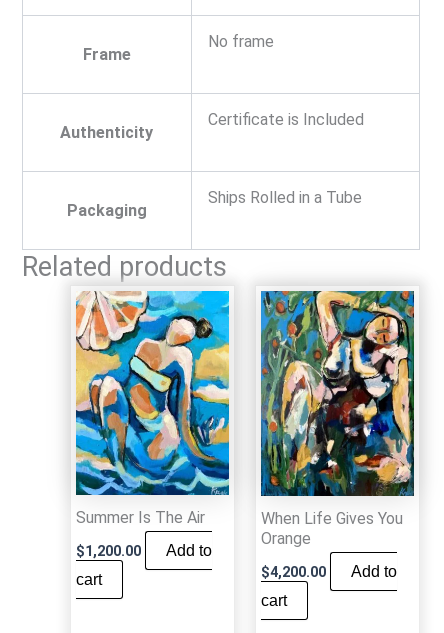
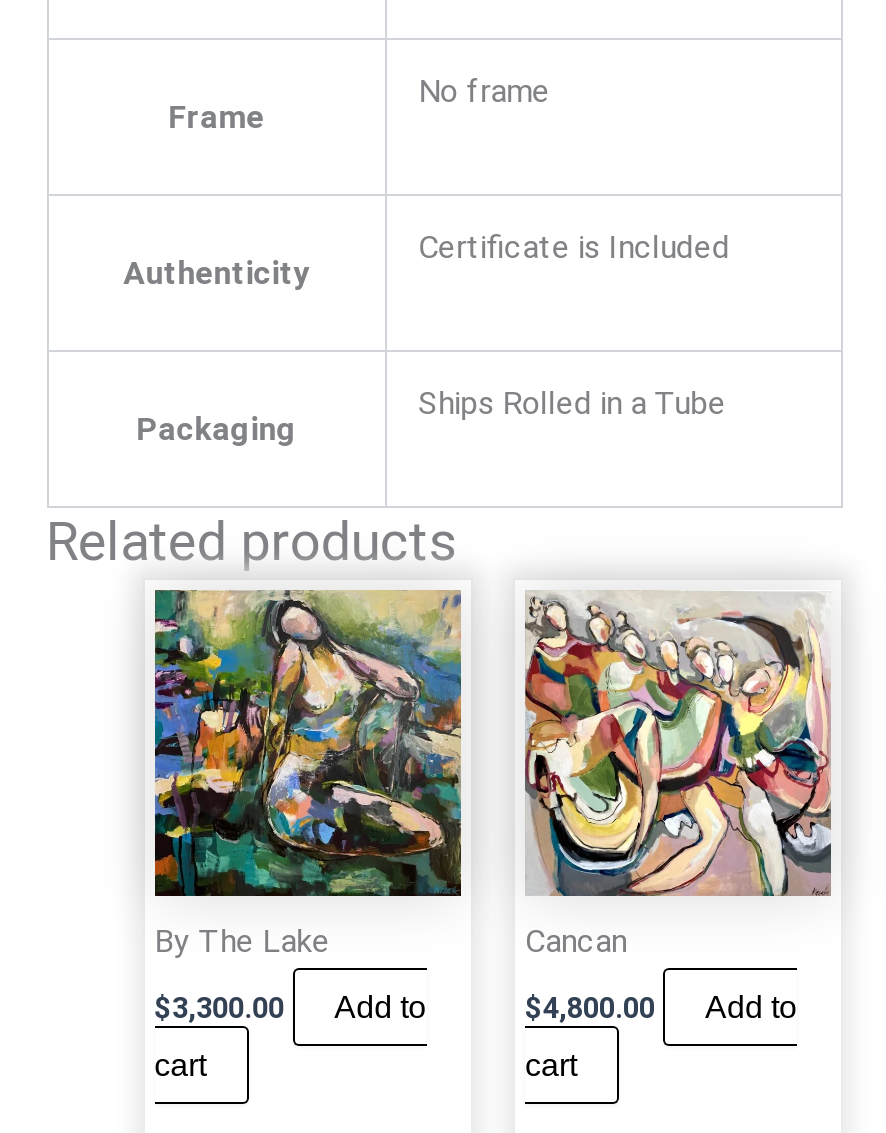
[75,290,230,527] [image] | Summer Is The Air -> [153,588,463,960] [image] | By The Lake
[260,290,415,548] [image] | When Life Gives You | Orange -> [523,590,833,959] [image] | Cancan
[76,542,212,560] $1,200.00 Add to -> [154,990,426,1026] $3,300.00 Add to
[261,563,397,581] $4,200.00 Add to -> [525,989,797,1025] $4,800.00 Add to

